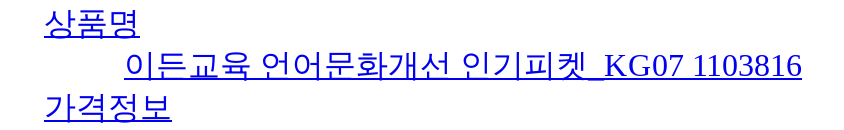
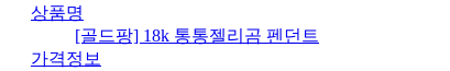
[124,48,802,82] 이든교육 언어문화개선 인기피켓_KG07 1103816 -> [75,26,319,45] [골드팡] 18k 통통젤리곰 펜던트

